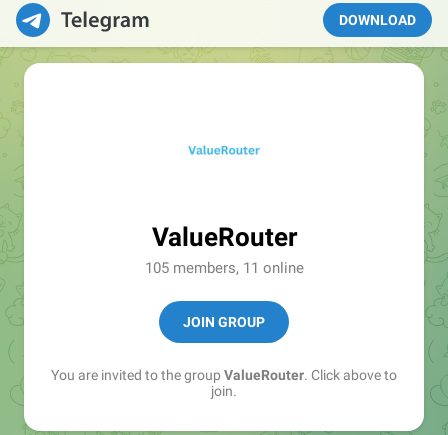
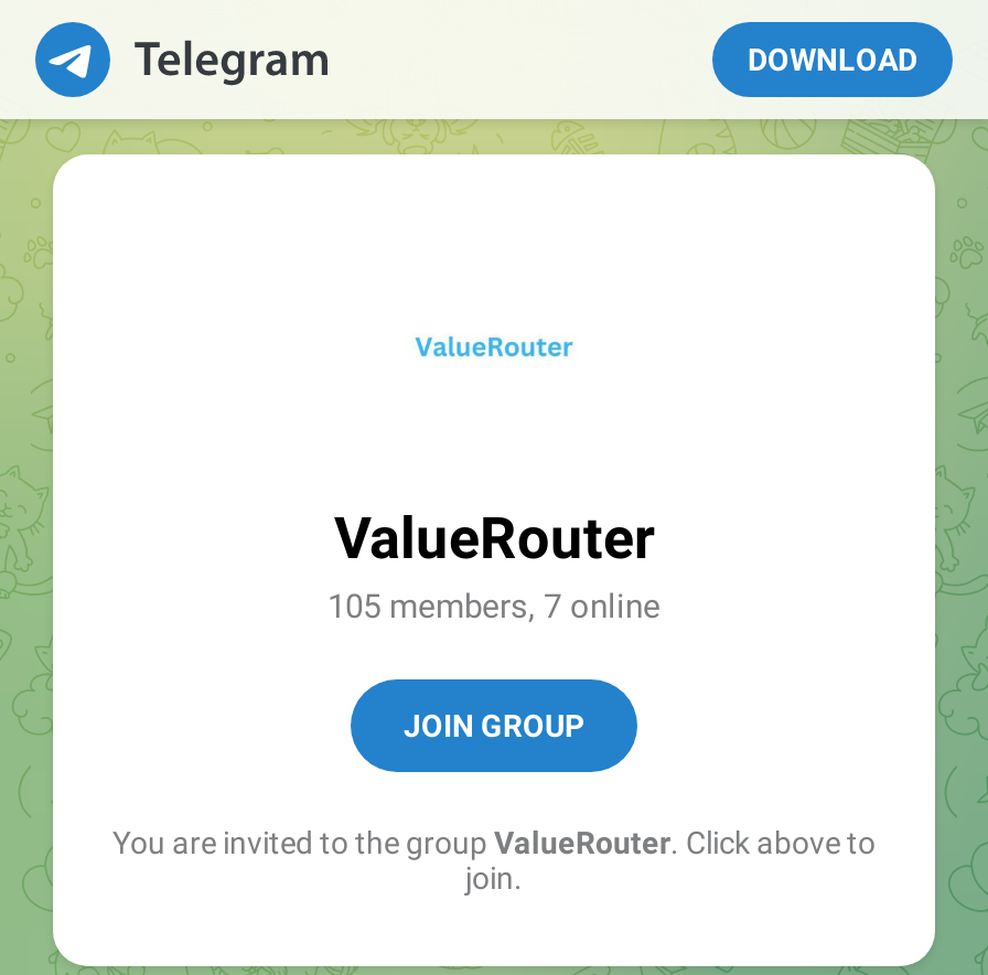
[144,259,303,277] 105 members, 11 online -> [327,587,661,626] 105 members, 7 online

